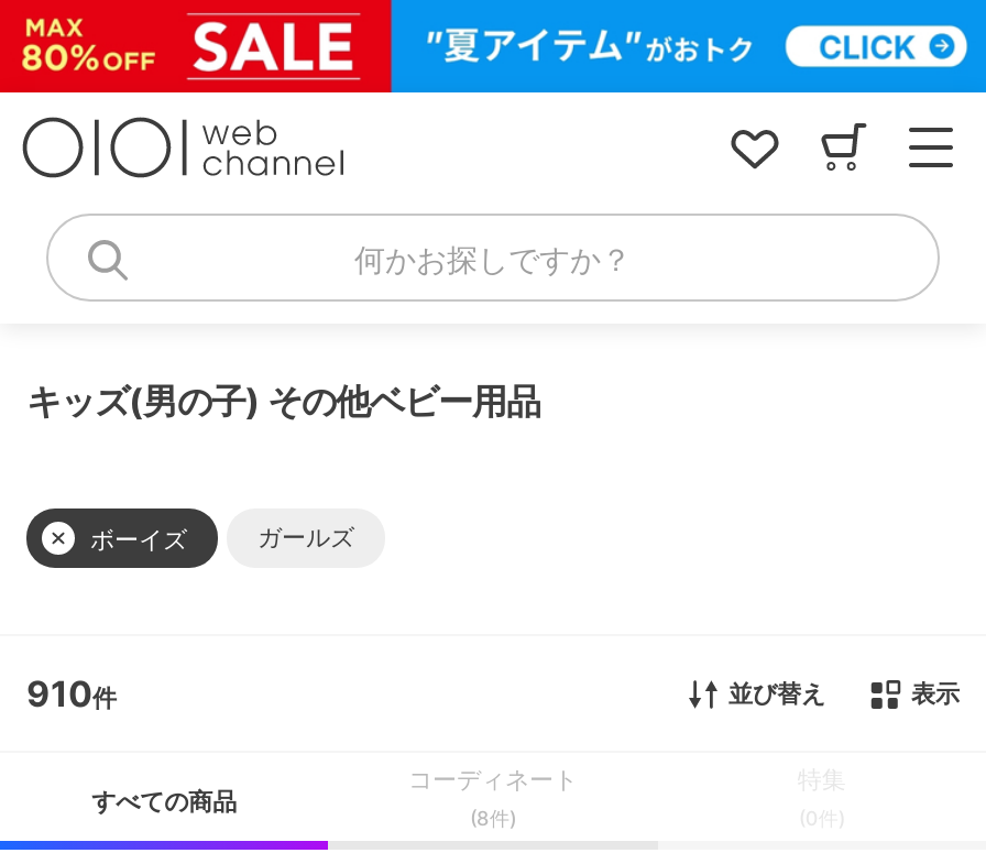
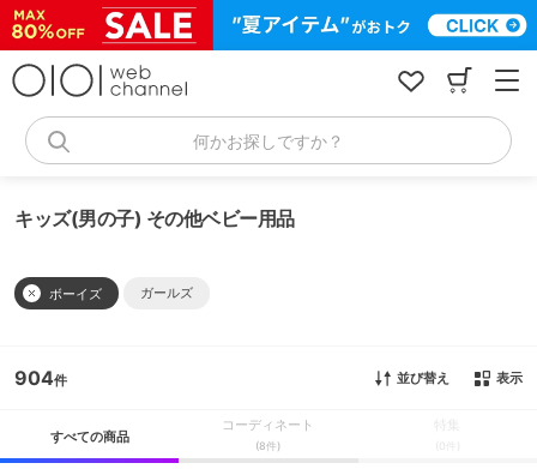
[26,672,92,716] 910 -> [14,366,54,390] 904

